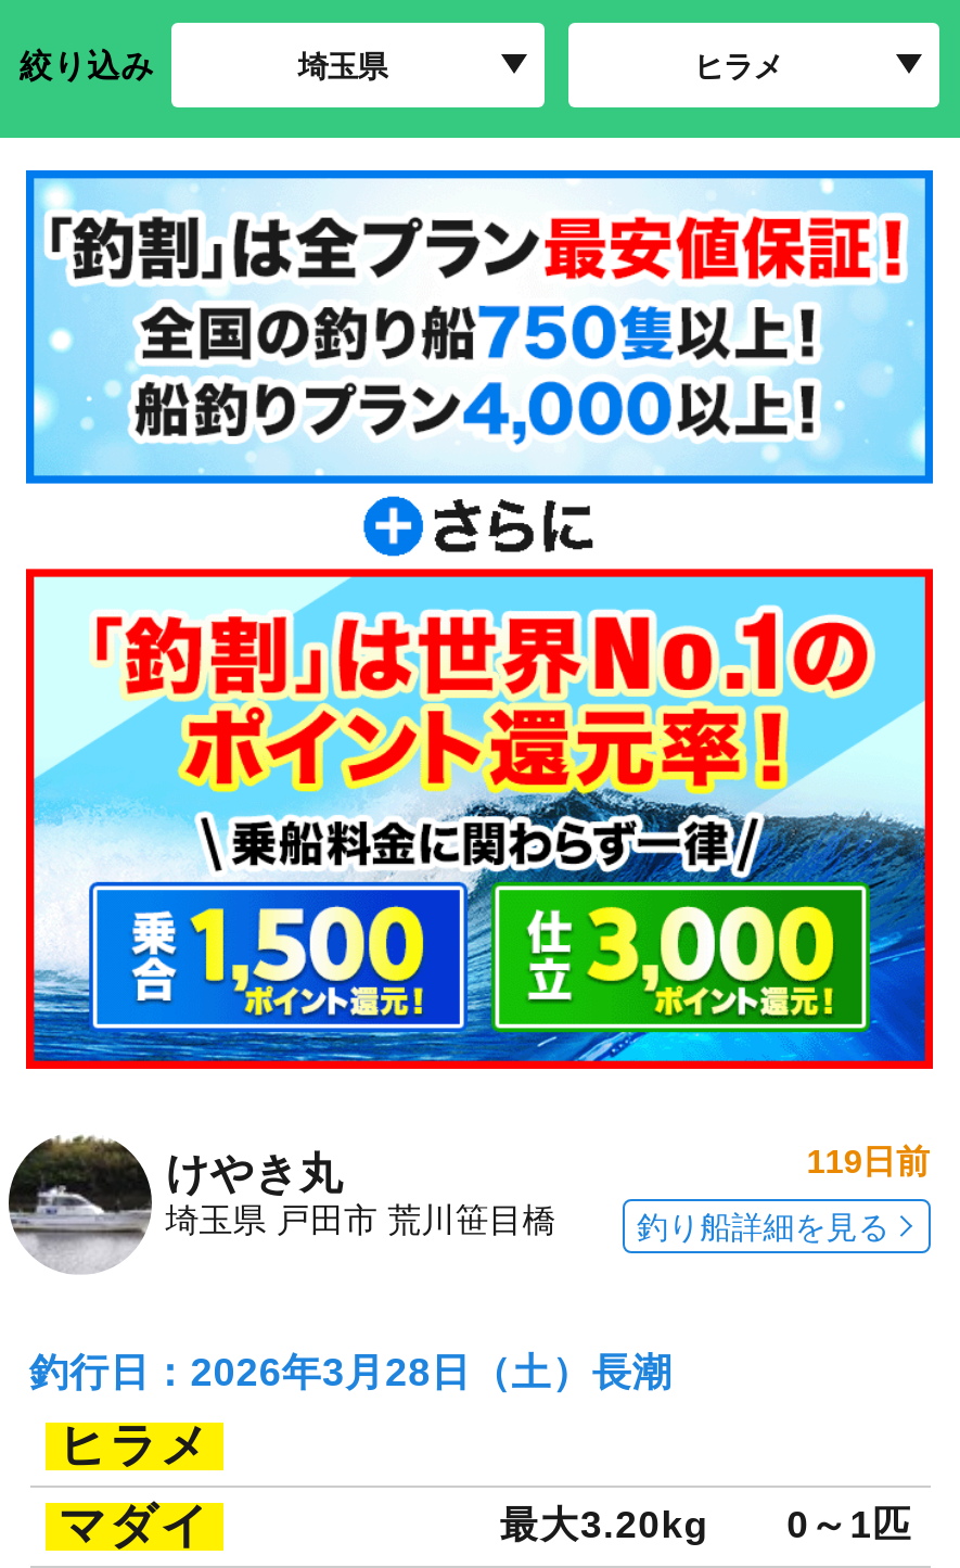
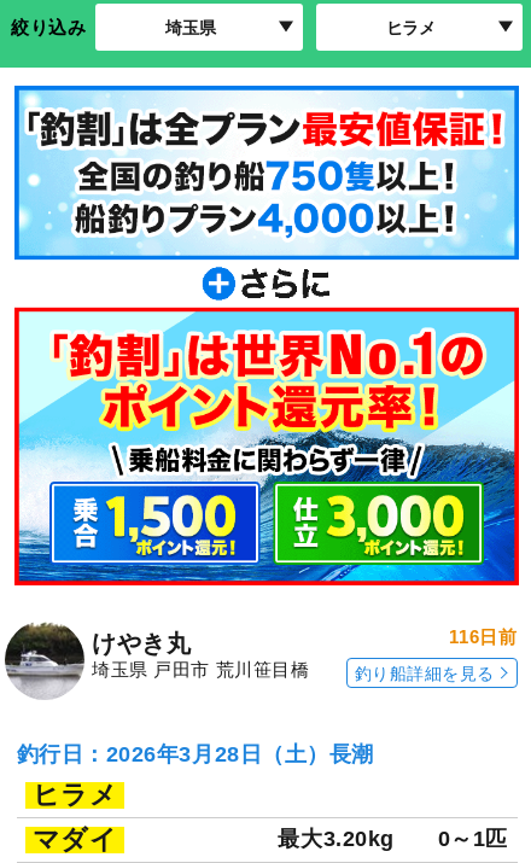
[807,1144,930,1180] 119日前 -> [449,627,517,647] 116日前

